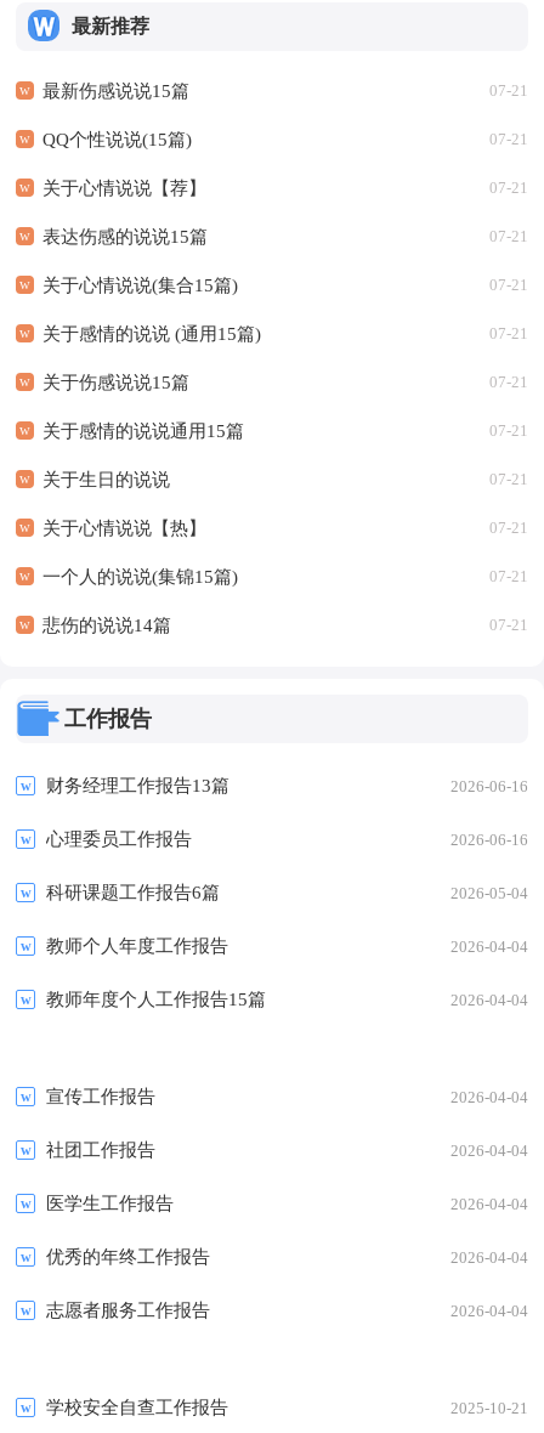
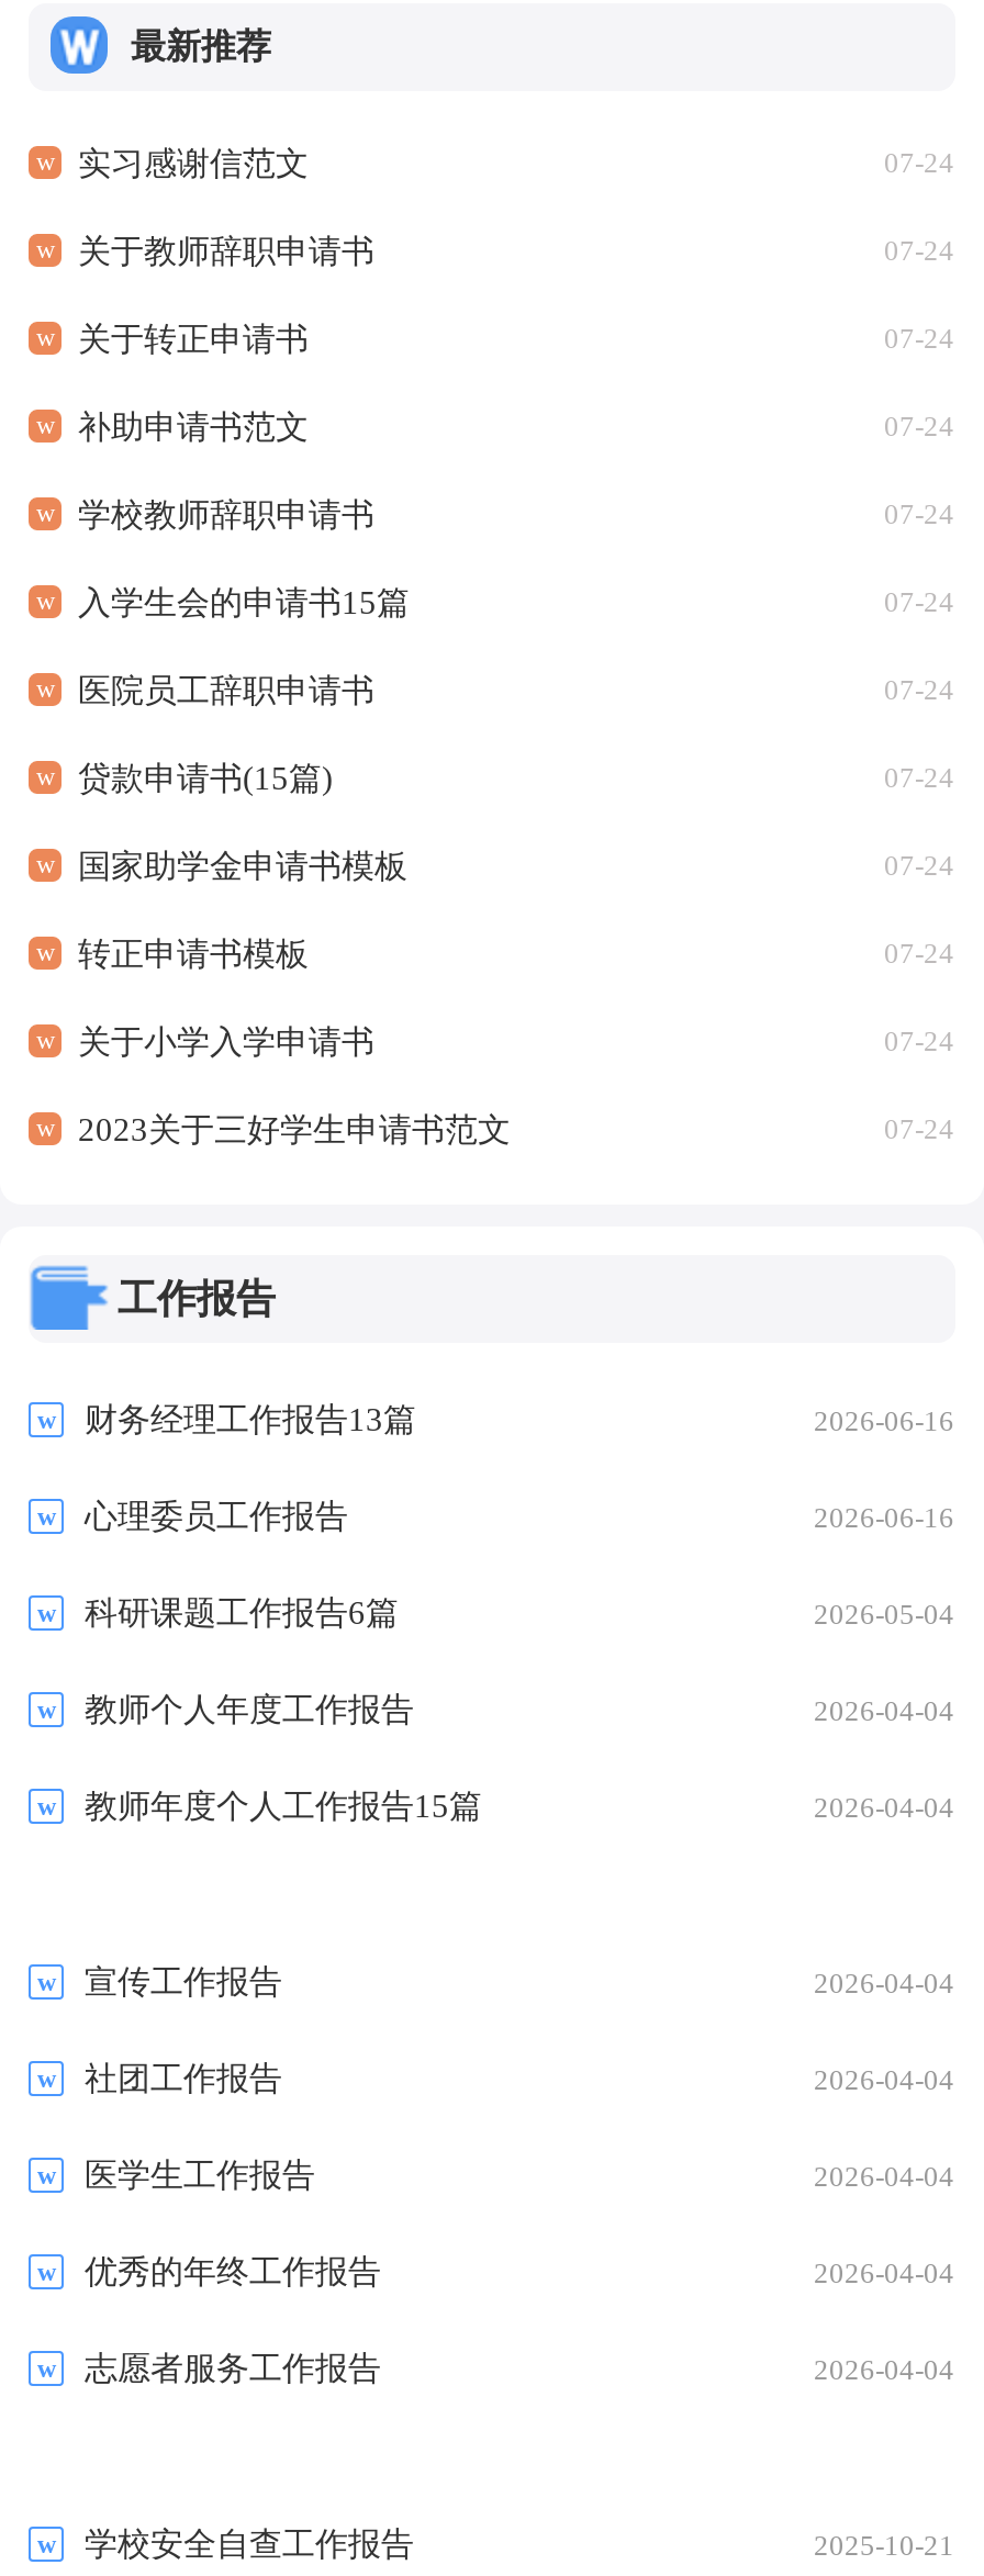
[43,82,528,101] 最新伤感说说15篇 | 07-21 -> [78,147,954,182] 实习感谢信范文 | 07-24
[43,131,528,150] QQ个性说说(15篇) | 07-21 -> [78,235,954,270] 关于教师辞职申请书 | 07-24
[43,179,528,199] 关于心情说说【荐】 | 07-21 -> [78,323,954,358] 关于转正申请书 | 07-24
[43,228,528,247] 表达伤感的说说15篇 | 07-21 -> [78,411,954,446] 补助申请书范文 | 07-24
[43,276,528,296] 关于心情说说(集合15篇) | 07-21 -> [78,499,954,534] 学校教师辞职申请书 | 07-24
[43,325,528,344] 关于感情的说说 (通用15篇) | 07-21 -> [78,586,954,621] 入学生会的申请书15篇 | 07-24
[43,373,528,393] 关于伤感说说15篇 | 07-21 -> [78,674,954,709] 医院员工辞职申请书 | 07-24
[43,422,528,441] 关于感情的说说通用15篇 | 07-21 -> [78,762,954,797] 贷款申请书(15篇) | 07-24
[43,471,528,490] 关于生日的说说 | 07-21 -> [78,850,954,885] 国家助学金申请书模板 | 07-24
[43,519,528,539] 关于心情说说【热】 | 07-21 -> [78,938,954,973] 转正申请书模板 | 07-24
[43,568,528,587] 一个人的说说(集锦15篇) | 07-21 -> [78,1026,954,1061] 关于小学入学申请书 | 07-24
[43,616,528,636] 悲伤的说说14篇 | 07-21 -> [78,1113,954,1149] 2023关于三好学生申请书范文 | 07-24

